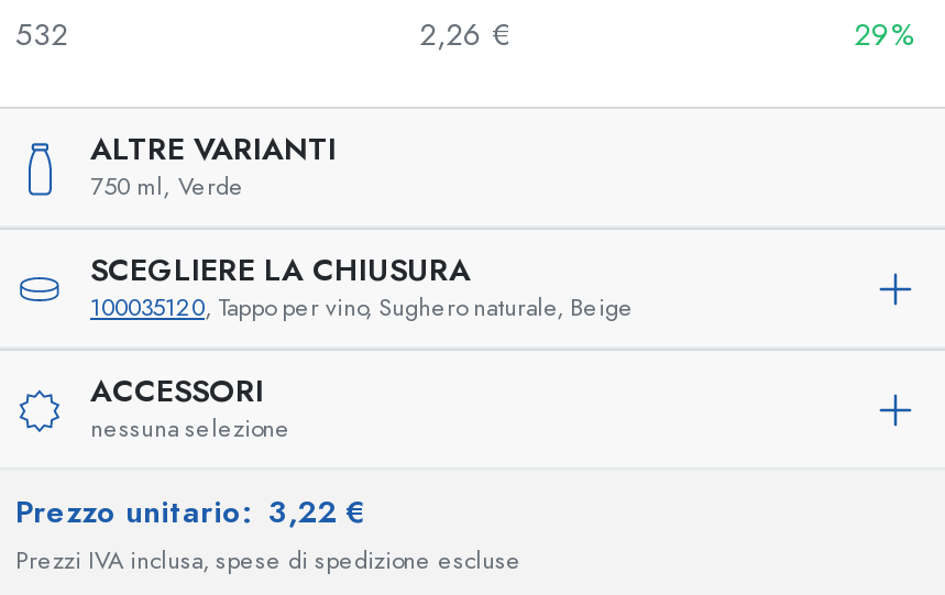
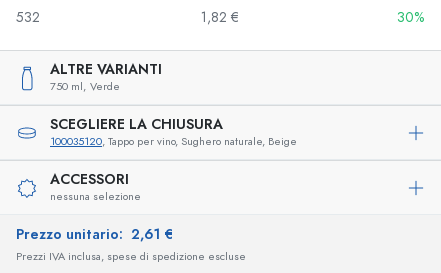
[419,14,509,56] 2,26 € -> [201,8,239,27] 1,82 €
[854,14,913,56] 29% -> [397,8,424,27] 30%
[15,492,365,533] Prezzo unitario: 3,22 € -> [16,225,173,244] Prezzo unitario: 2,61 €

